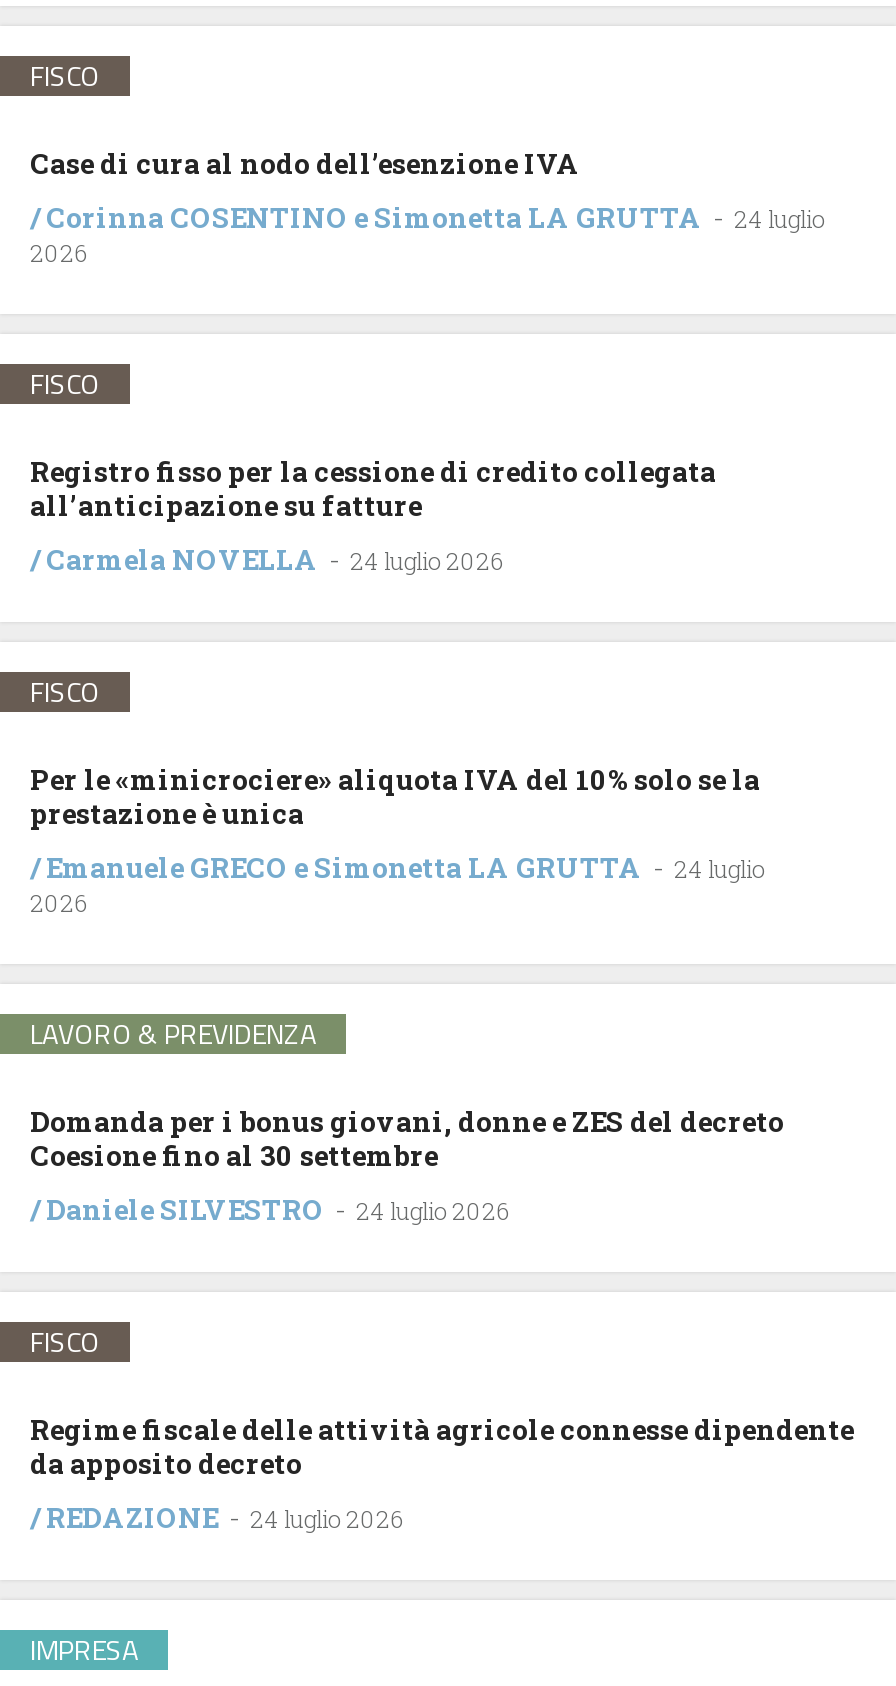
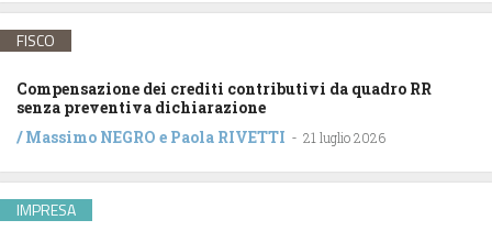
[30,144,854,1536] Case di cura al nodo dell’esenzione IVA | /Corinna COSENTINO e Simonetta LA GRUTTA - 24 luglio | 2026 | FISCO | Registro fisso per la cessione di credito collegata | all’anticipazione su fatture | /Carmela NOVELLA - 24 luglio 2026 | FISCO | Per le «minicrociere» aliquota IVA del 10% solo se la | prestazione è unica | /Emanuele GRECO e Simonetta LA GRUTTA - 24 luglio | 2026 | LAVORO & PREVIDENZA | Domanda per i bonus giovani, donne e ZES del decreto | Coesione fino al 30 settembre | /Daniele SILVESTRO - 24 luglio 2026 | FISCO | Regime fiscale delle attività agricole connesse dipendente | da apposito decreto | /REDAZIONE - 24 luglio 2026 -> [16,78,432,148] Compensazione dei crediti contributivi da quadro RR | senza preventiva dichiarazione | /Massimo NEGRO e Paola RIVETTI - 21 luglio 2026

